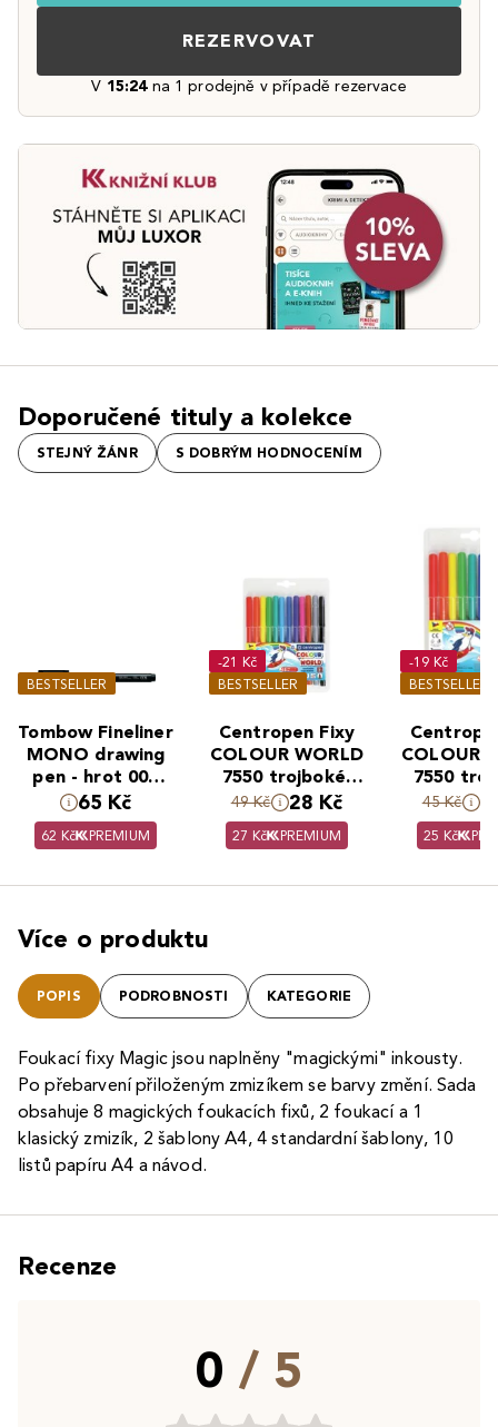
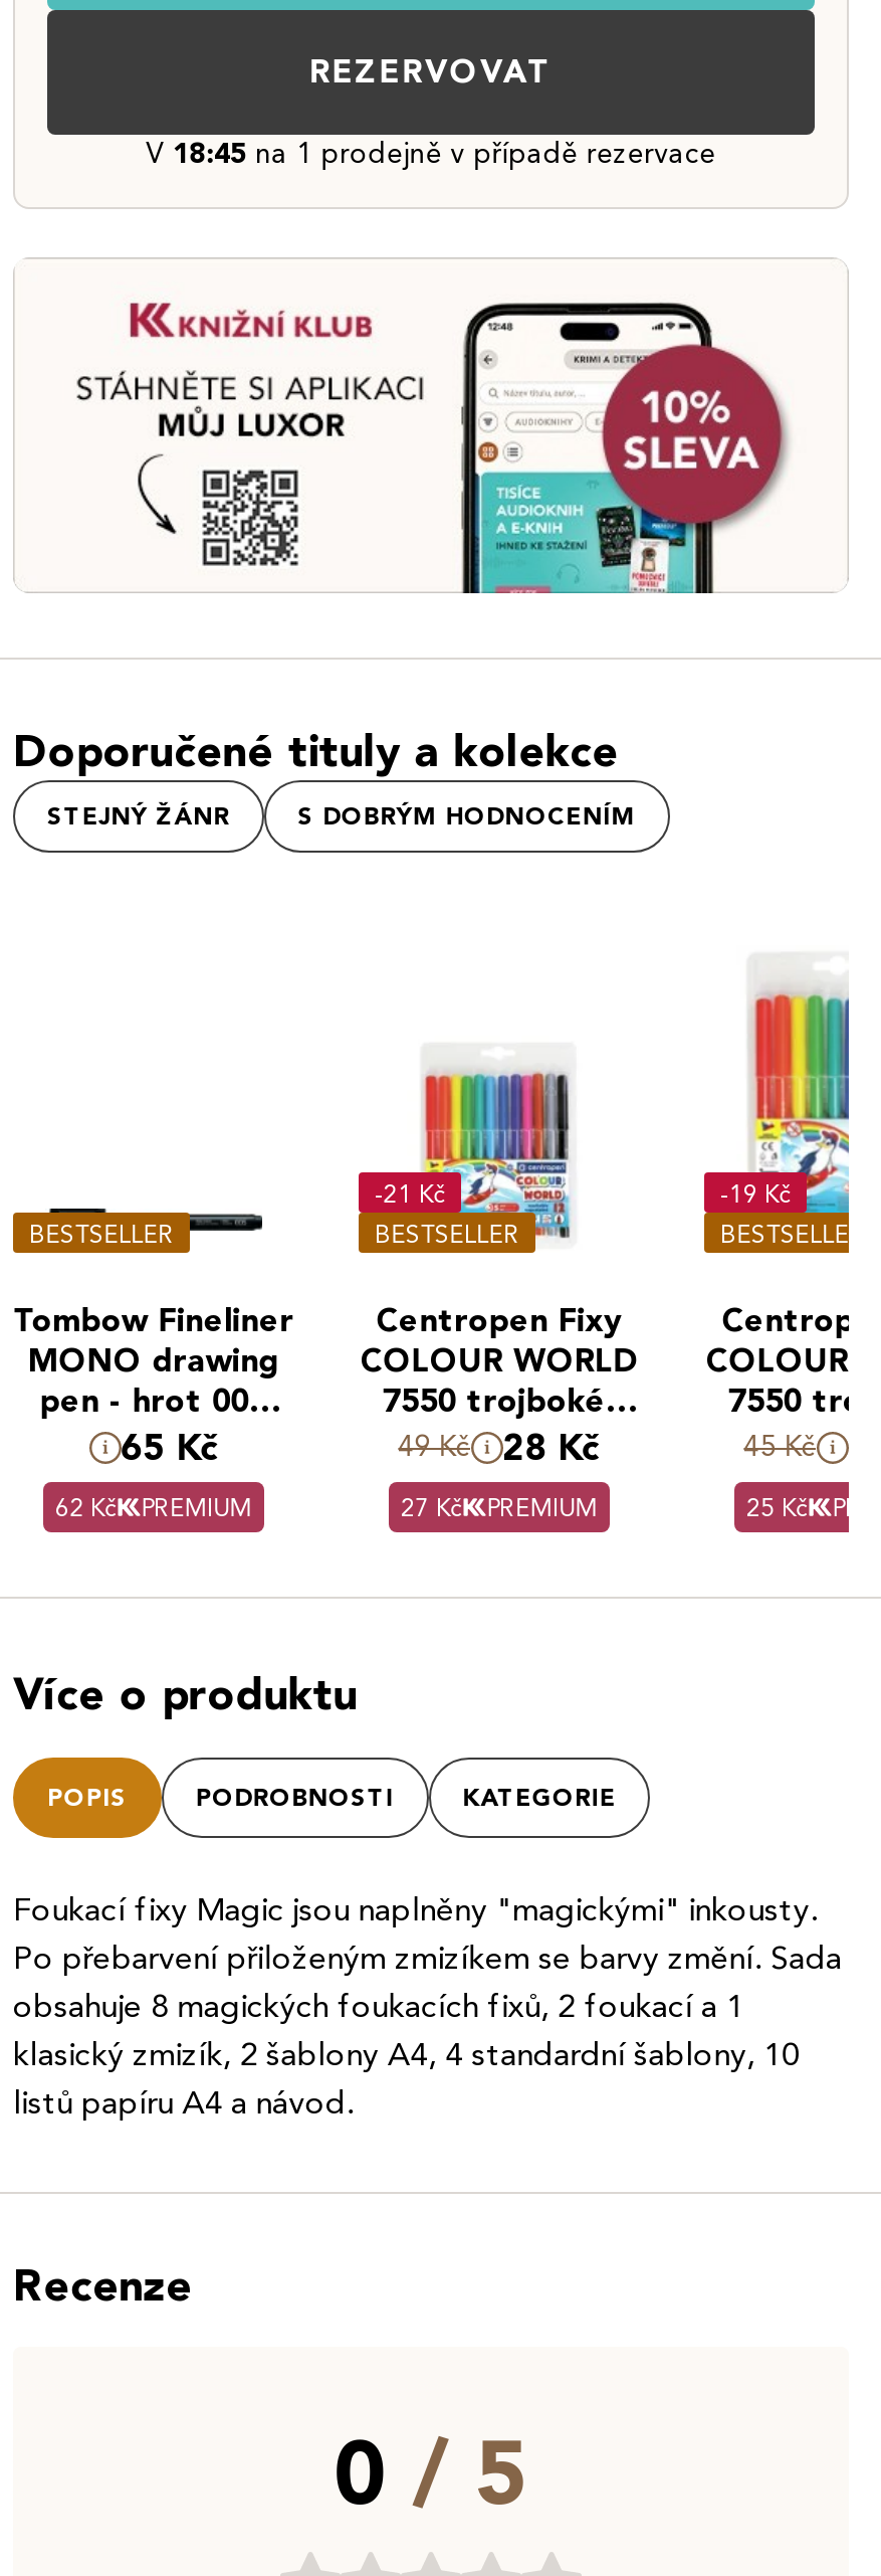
[91,77,407,96] V 15:24 na 1 prodejně v případě rezervace -> [146,137,716,171] V 18:45 na 1 prodejně v případě rezervace

